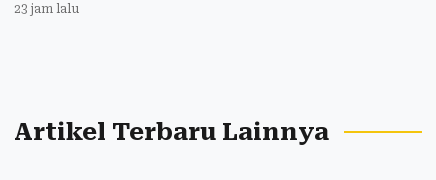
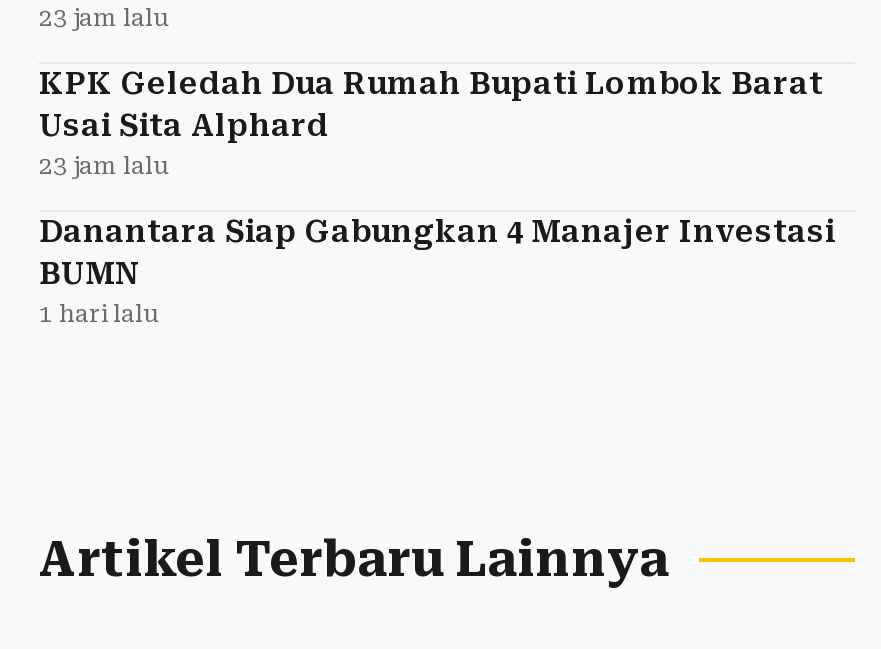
none -> [39,66,835,328] KPK Geledah Dua Rumah Bupati Lombok Barat | Usai Sita Alphard | 23 jam lalu | Danantara Siap Gabungkan 4 Manajer Investasi | BUMN | 1 hari lalu

